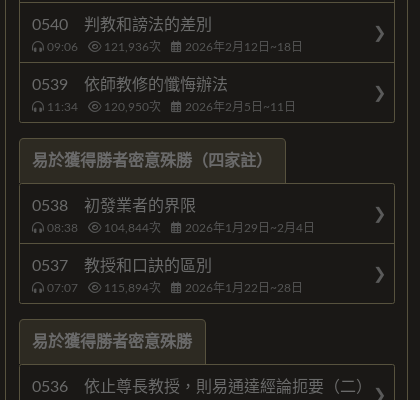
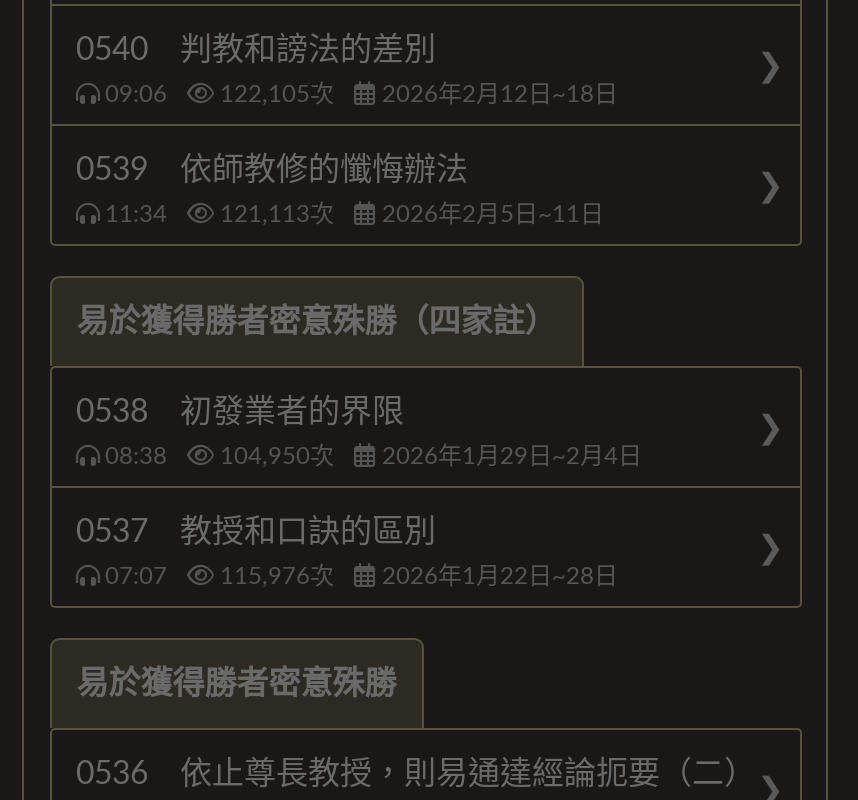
[104,40,303,52] 121,936次 2026年2月12日~18日 -> [220,81,618,105] 122,105次 2026年2月12日~18日
[104,100,296,112] 120,950次 2026年2月5日~11日 -> [220,201,604,225] 121,113次 2026年2月5日~11日
[104,221,315,233] 104,844次 2026年1月29日~2月4日 -> [220,443,642,467] 104,950次 2026年1月29日~2月4日
[104,281,303,293] 115,894次 2026年1月22日~28日 -> [220,563,618,587] 115,976次 2026年1月22日~28日

